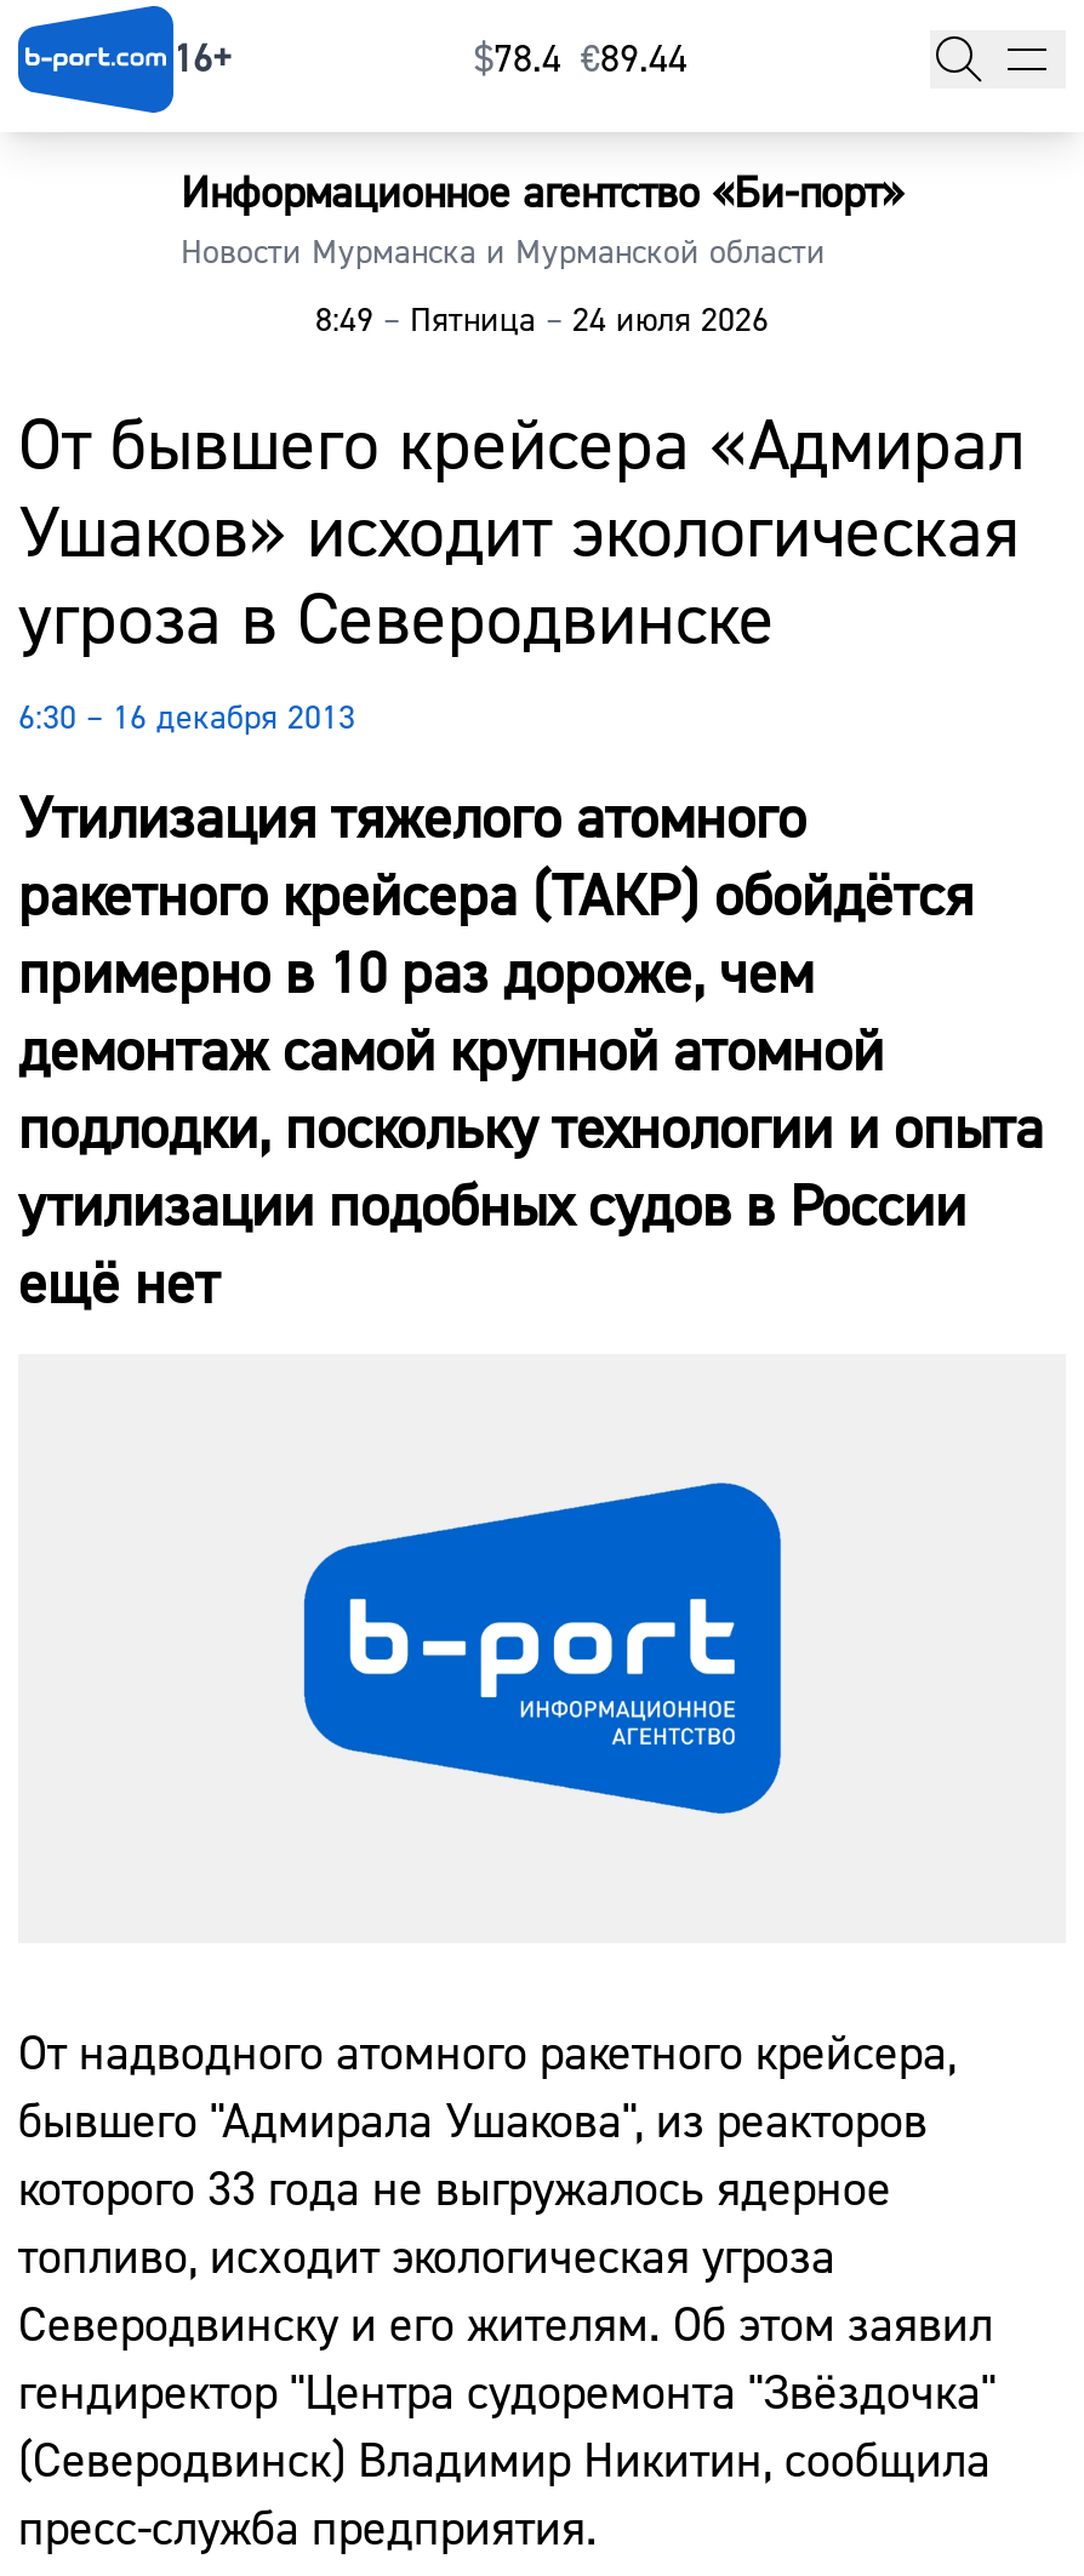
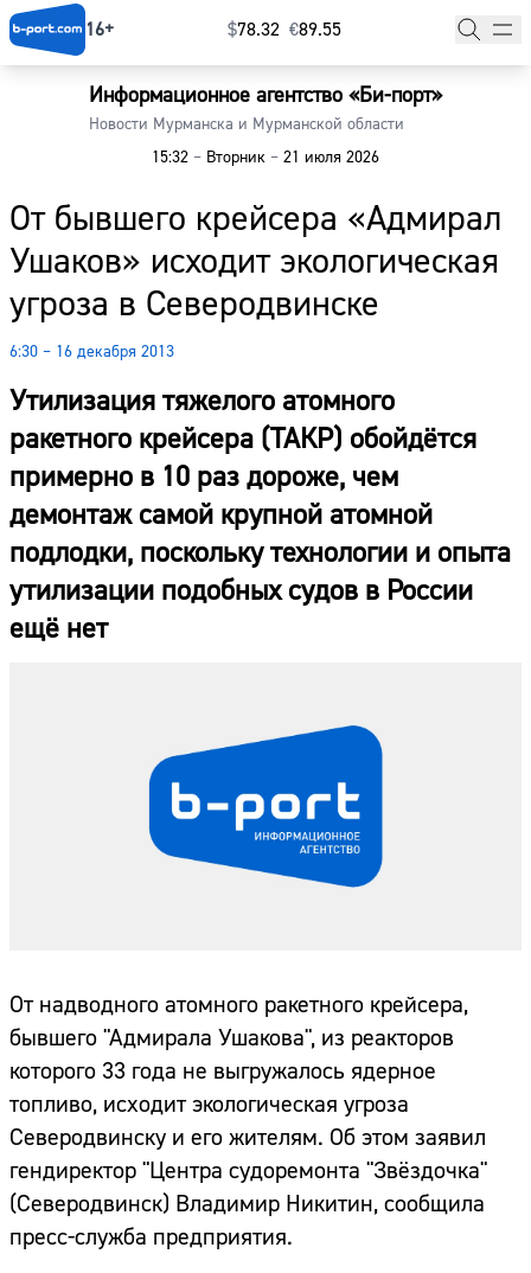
[474,36,688,84] $78.4 €89.44 -> [228,18,341,42] $78.32 €89.55
[315,300,769,344] 8:49 – Пятница – 24 июля 2026 -> [152,147,379,169] 15:32 – Вторник – 21 июля 2026

